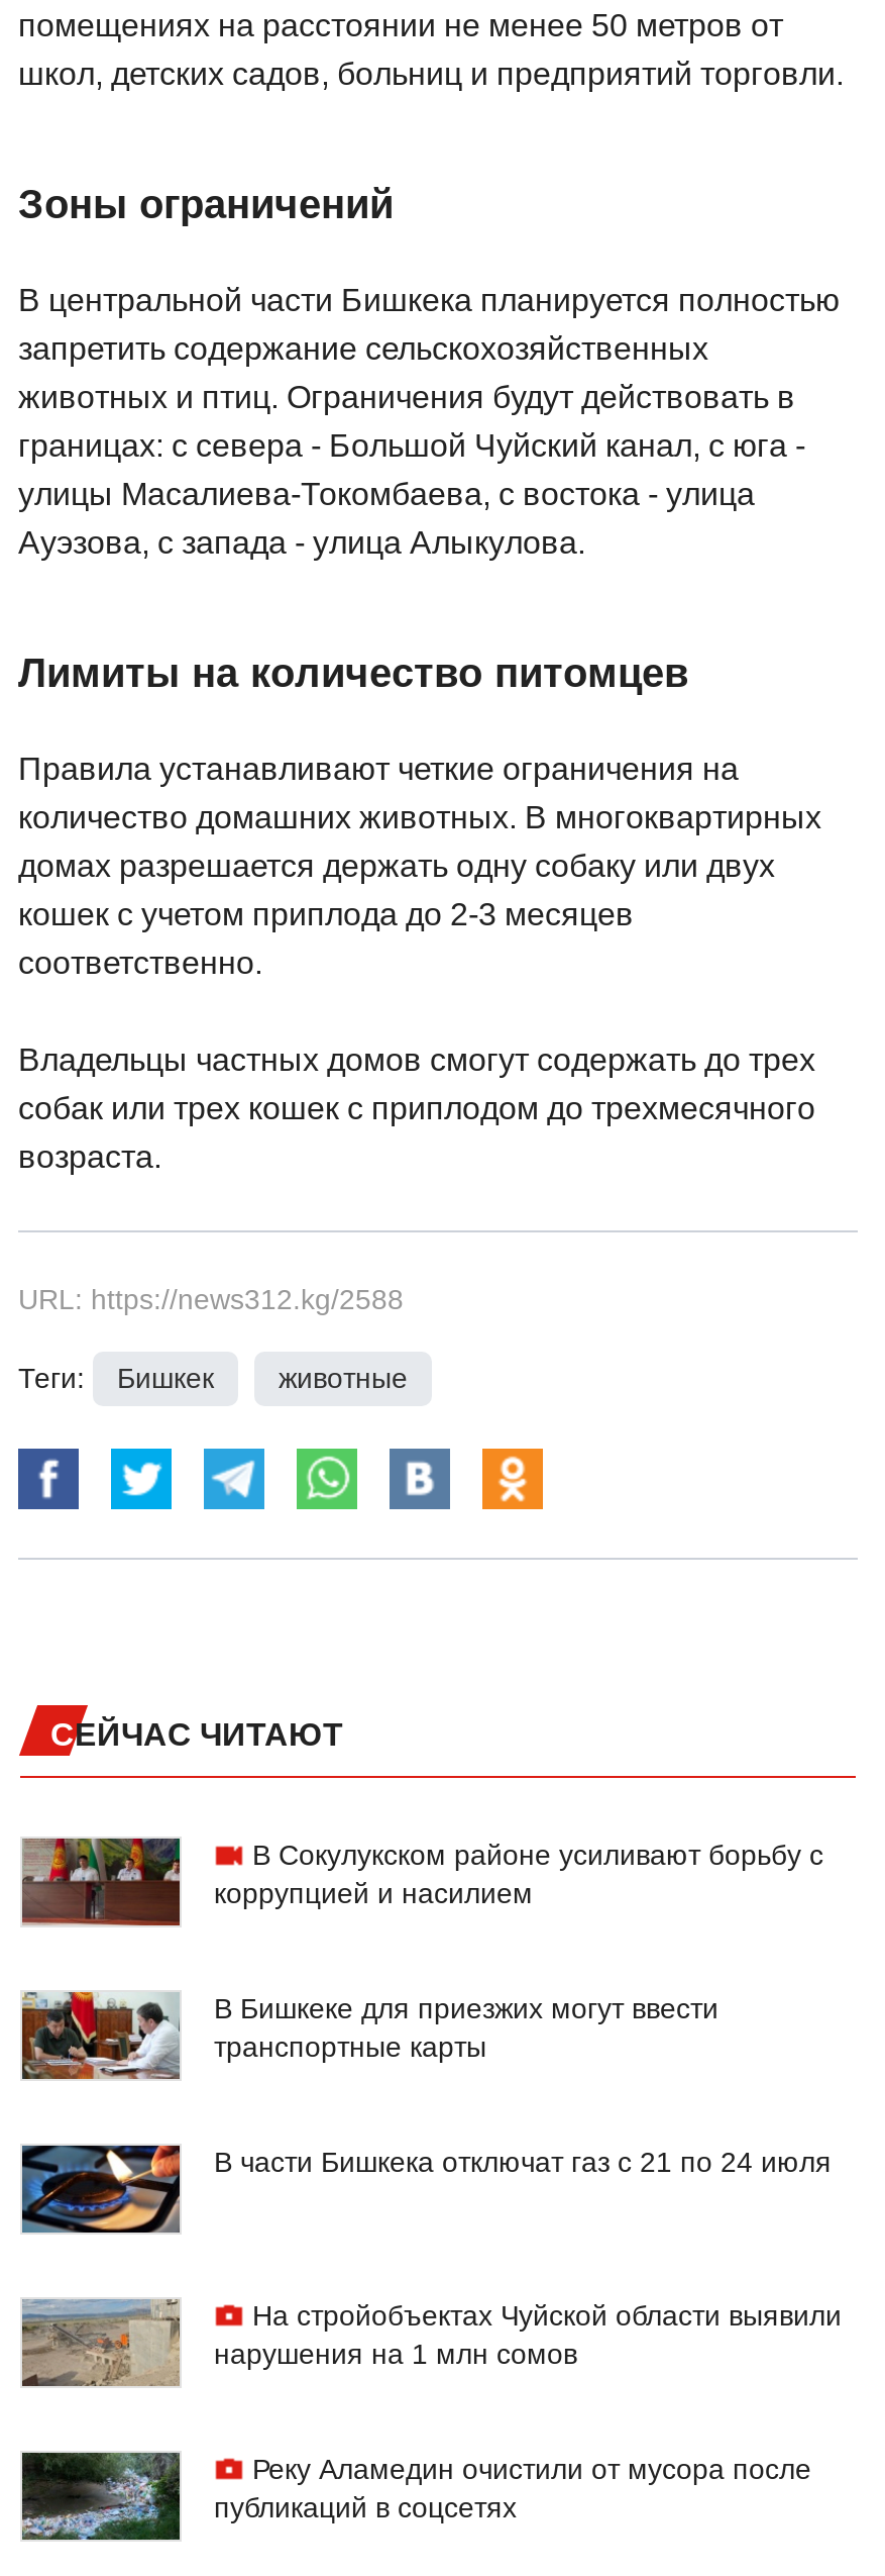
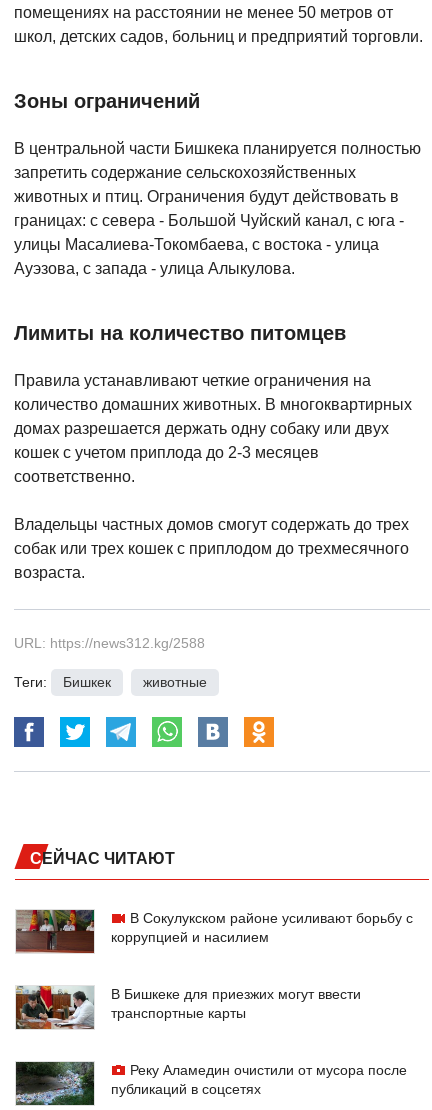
[20,2144,832,2235] [image] | В части Бишкека отключат газ с 21 по 24 июля -> none
[20,2297,842,2386] [image] | На стройобъектах Чуйской области выявили | нарушения на 1 млн сомов -> none

